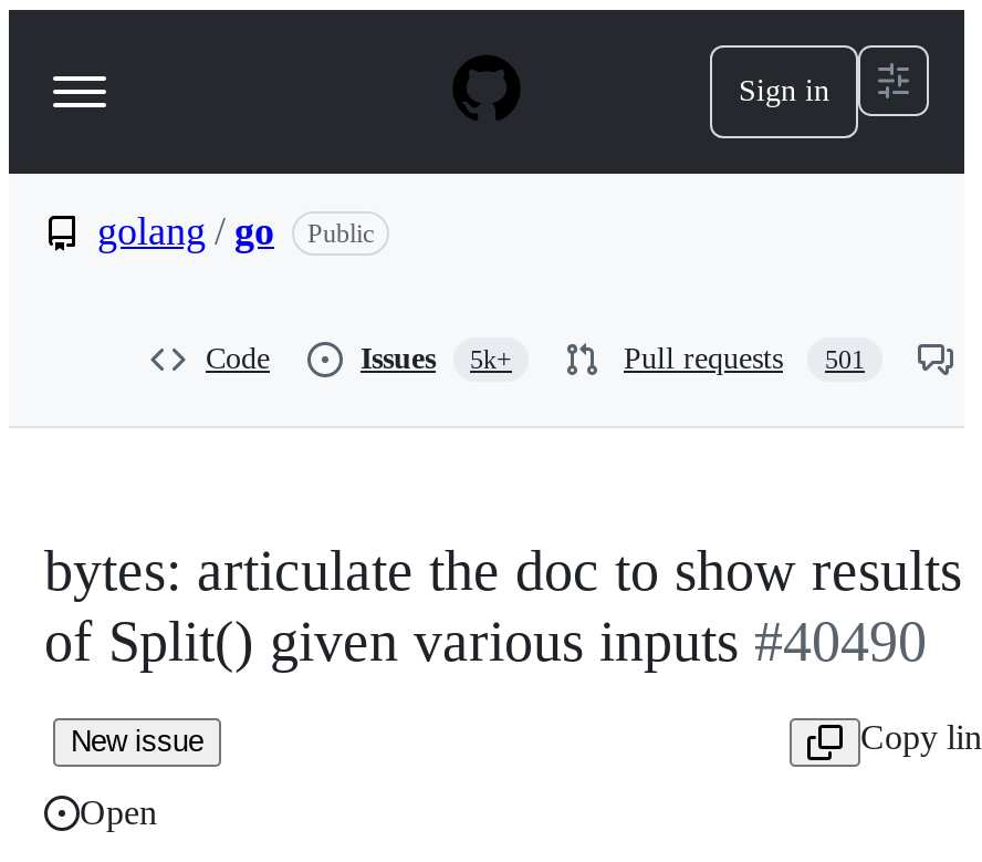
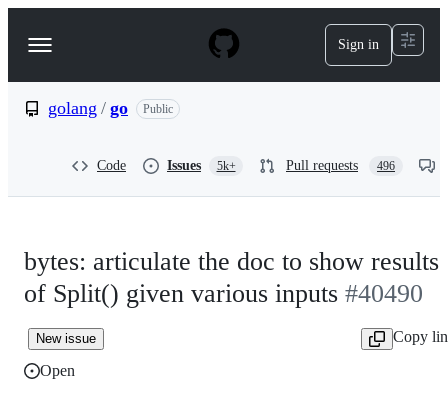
[624,342,865,375] Pull requests 501 -> [286,158,395,173] Pull requests 496

